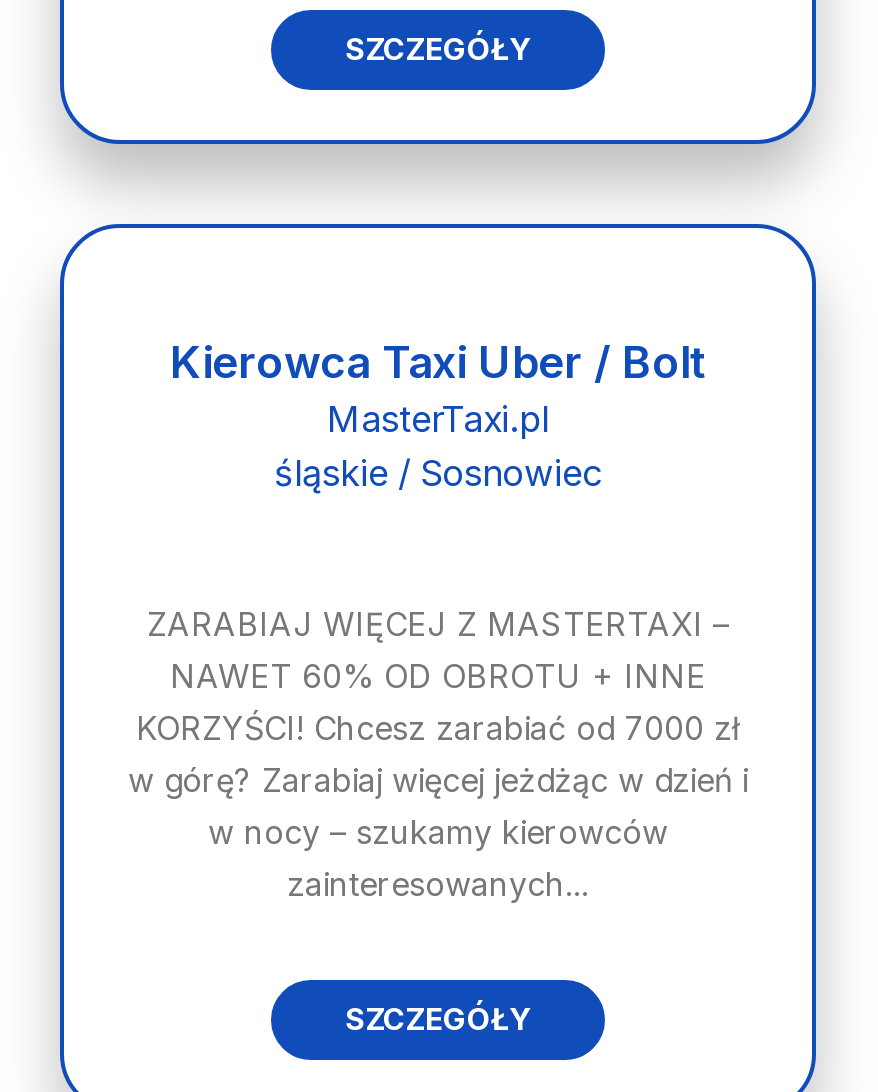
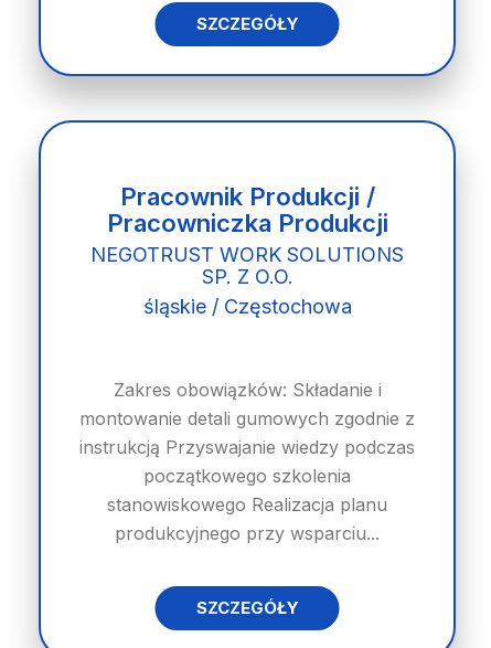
[170,336,706,494] Kierowca Taxi Uber / Bolt | MasterTaxi.pl | śląskie / Sosnowiec -> [90,182,404,318] Pracownik Produkcji / | Pracowniczka Produkcji | NEGOTRUST WORK SOLUTIONS | SP. Z O.O. | śląskie / Częstochowa
[128,604,748,904] ZARABIAJ WIĘCEJ Z MASTERTAXI – | NAWET 60% OD OBROTU + INNE | KORZYŚCI! Chcesz zarabiać od 7000 zł | w górę? Zarabiaj więcej jeżdżąc w dzień i | w nocy – szukamy kierowców | zainteresowanych... -> [79,379,415,544] Zakres obowiązków: Składanie i | montowanie detali gumowych zgodnie z | instrukcją Przyswajanie wiedzy podczas | początkowego szkolenia | stanowiskowego Realizacja planu | produkcyjnego przy wsparciu...

